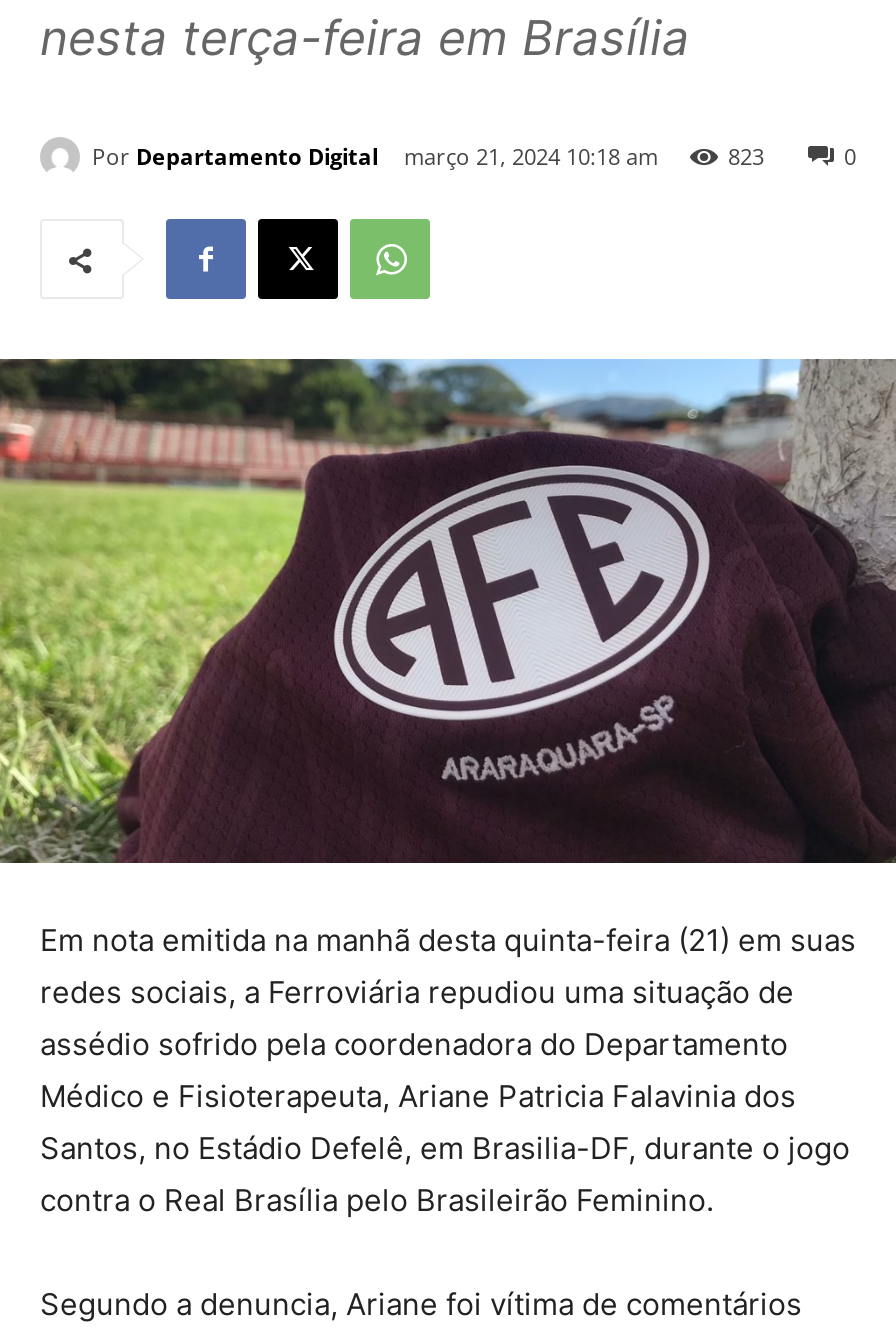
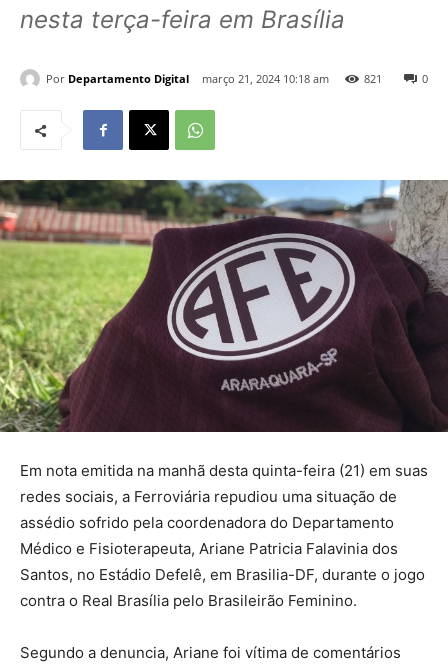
[728,141,764,171] 823 -> [364,71,382,86] 821

